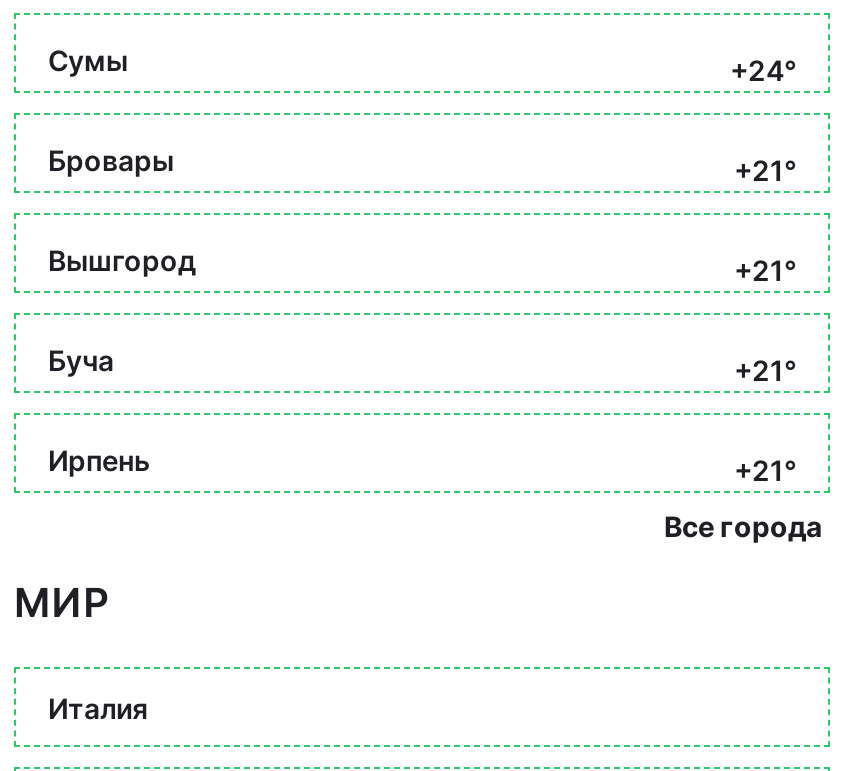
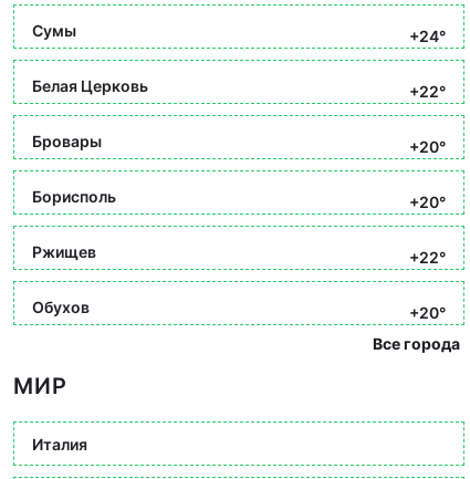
none -> [32,76,446,101] Белая Церковь | +22°
[734,153,796,187] +21° -> [409,137,446,156] +20°
[48,242,796,287] Вышгород | +21° -> [32,186,446,211] Борисполь | +20°
[48,342,796,387] Буча | +21° -> [32,242,446,267] Ржищев | +22°
[48,442,796,487] Ирпень | +21° -> [32,297,446,322] Обухов | +20°

